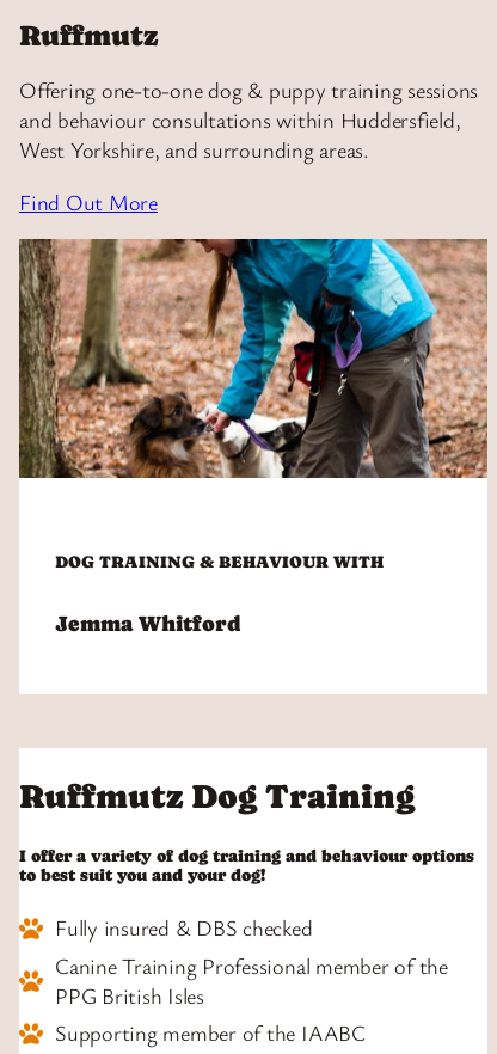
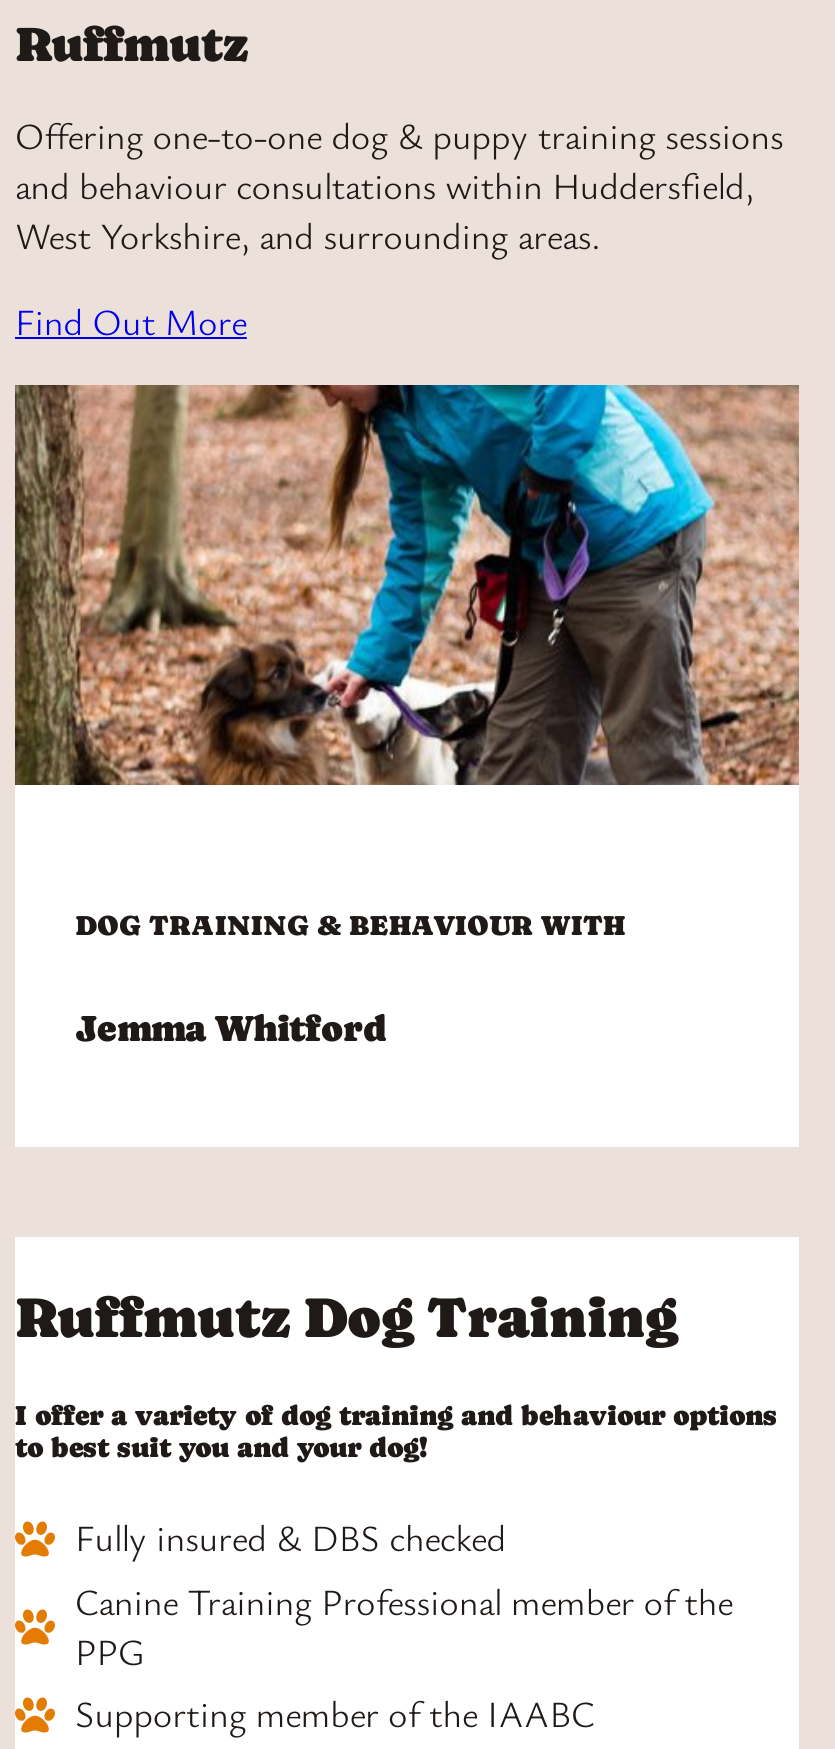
[55,981,204,1010] PPG British Isles -> [75,1627,144,1675] PPG

